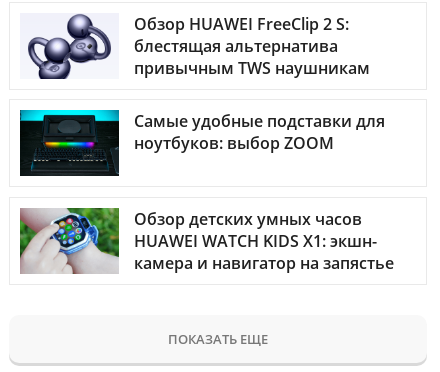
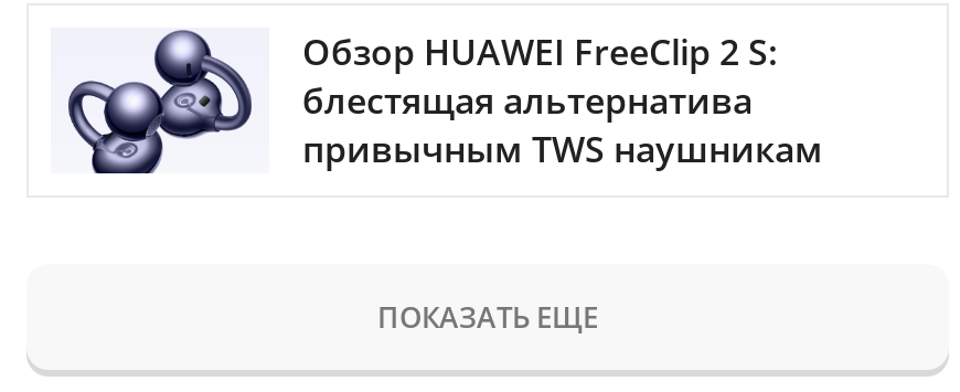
[19,109,394,273] [image] | Самые удобные подставки для | ноутбуков: выбор ZOOM | Обзор детских умных часов | HUAWEI WATCH KIDS X1: экшн- | камера и навигатор на запястье -> none
[19,207,120,275] [image] -> none

